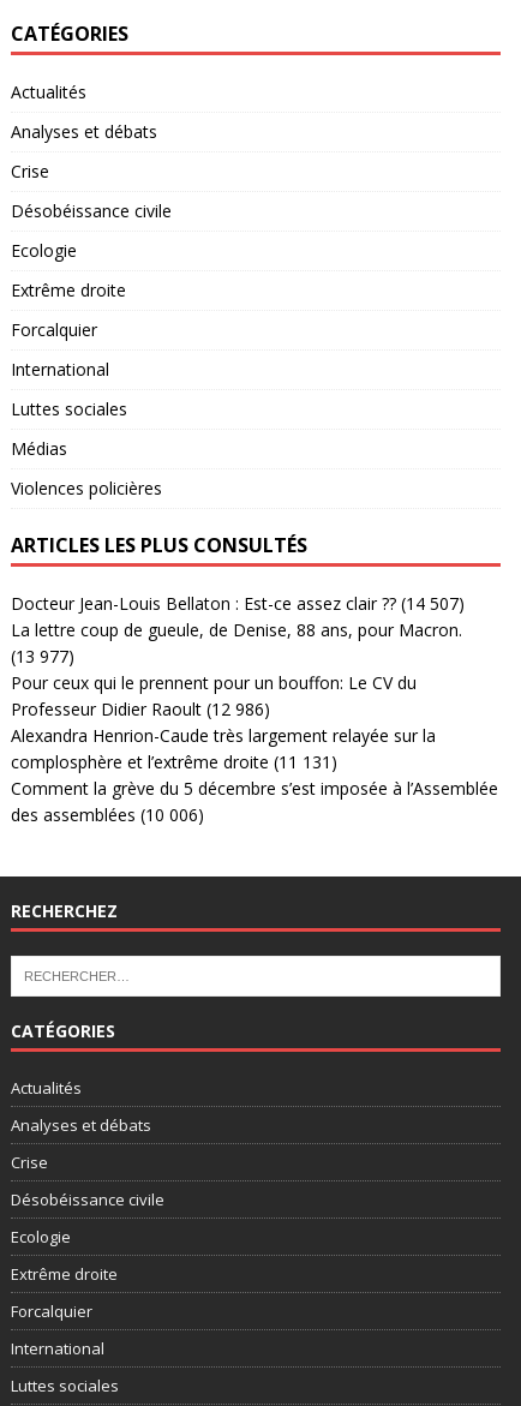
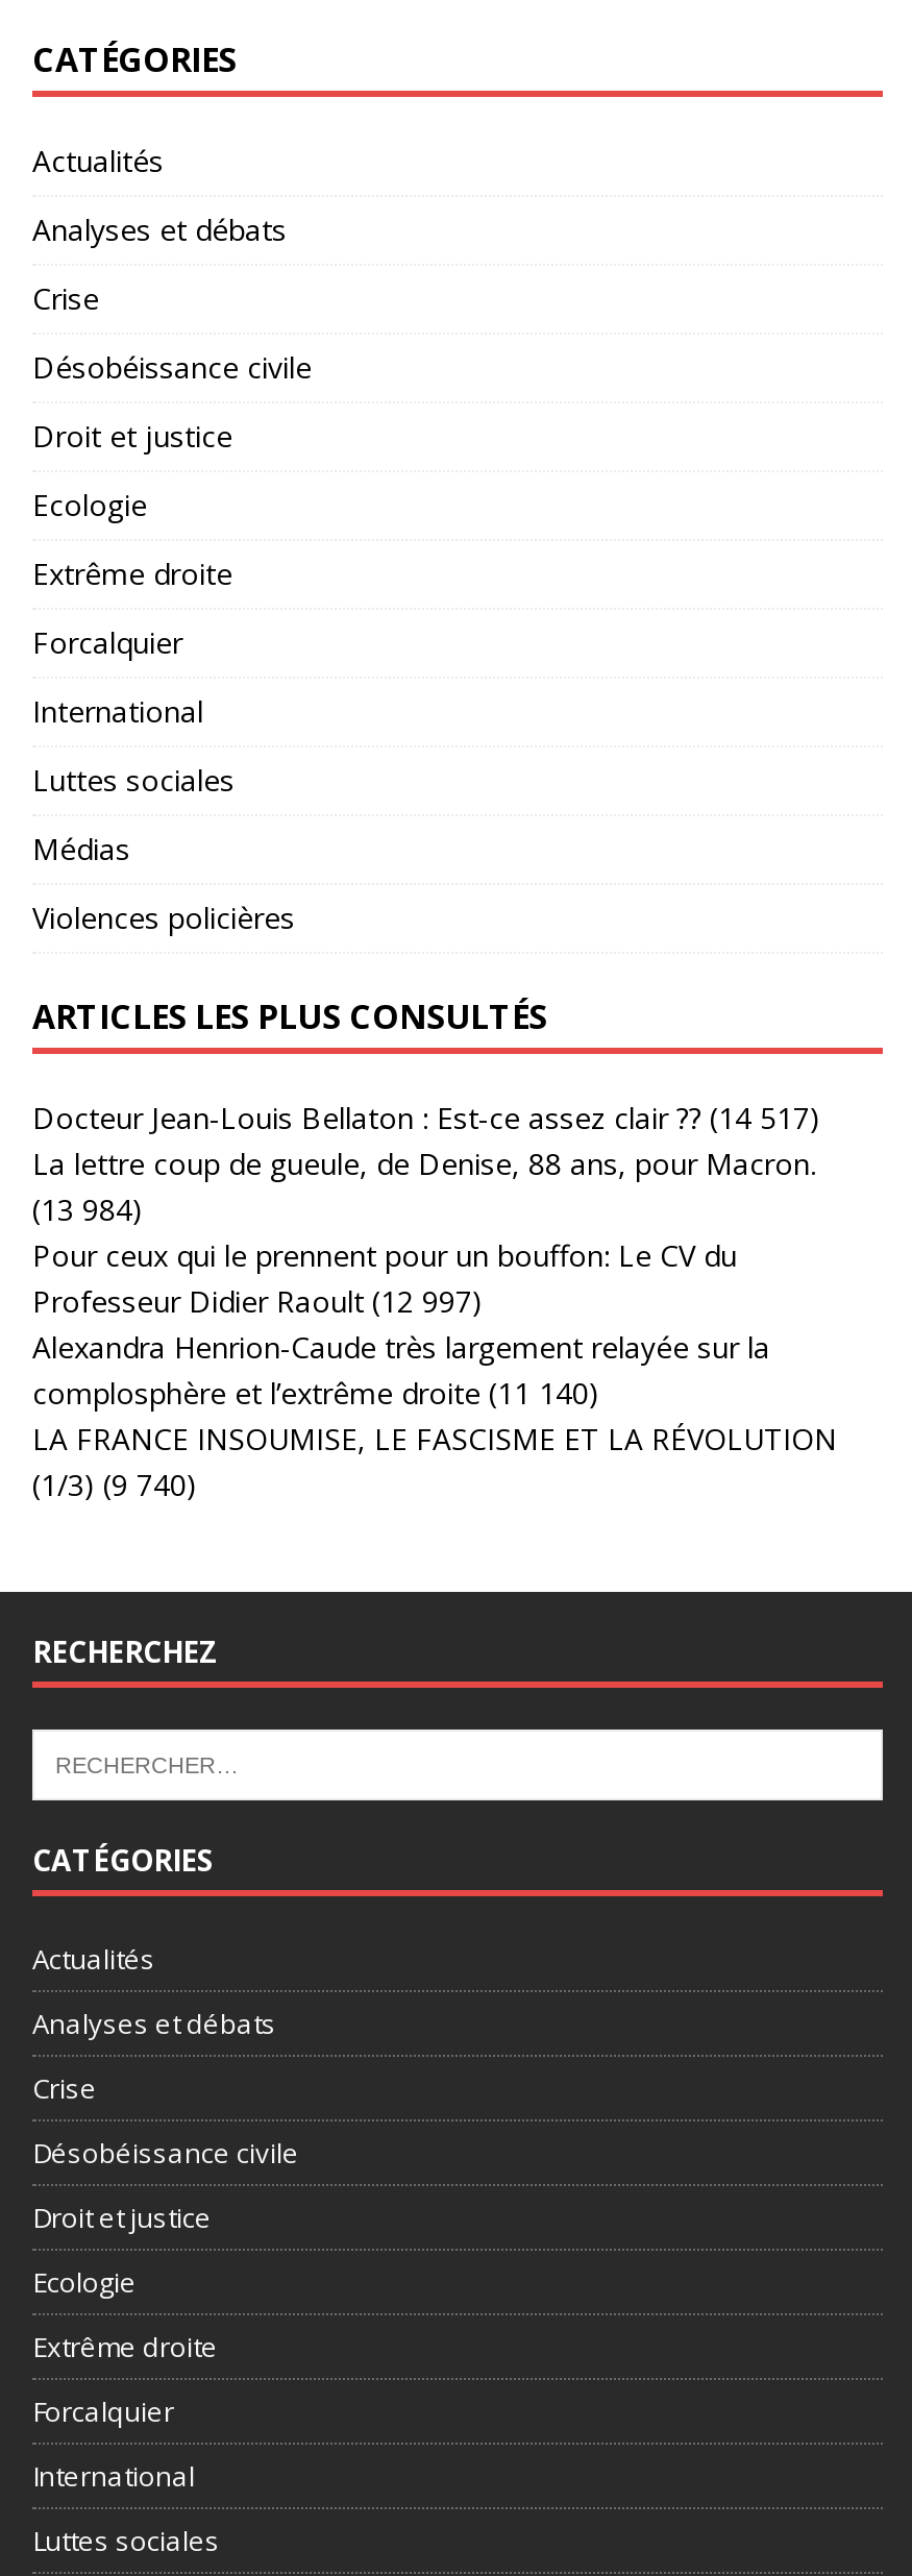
none -> [32,416,232,456] Droit et justice
[11,592,465,614] Docteur Jean-Louis Bellaton : Est-ce assez clair ?? (14 507) -> [32,1098,820,1138] Docteur Jean-Louis Bellaton : Est-ce assez clair ?? (14 517)
[11,644,74,667] (13 977) -> [32,1190,143,1230] (13 984)
[11,697,270,720] Professeur Didier Raoult (12 986) -> [32,1282,483,1321] Professeur Didier Raoult (12 997)
[11,750,498,826] complosphère et l’extrême droite (11 131) | Comment la grève du 5 décembre s’est imposée à l’Assemblée | des assemblées (10 006) -> [32,1373,837,1505] complosphère et l’extrême droite (11 140) | LA FRANCE INSOUMISE, LE FASCISME ET LA RÉVOLUTION | (1/3) (9 740)
none -> [32,2199,212,2237] Droit et justice

